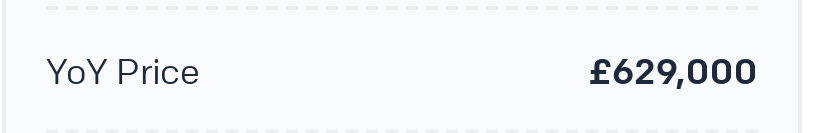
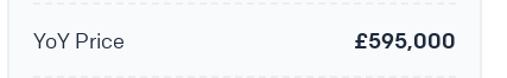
[588,48,758,92] £629,000 -> [354,27,456,53] £595,000

